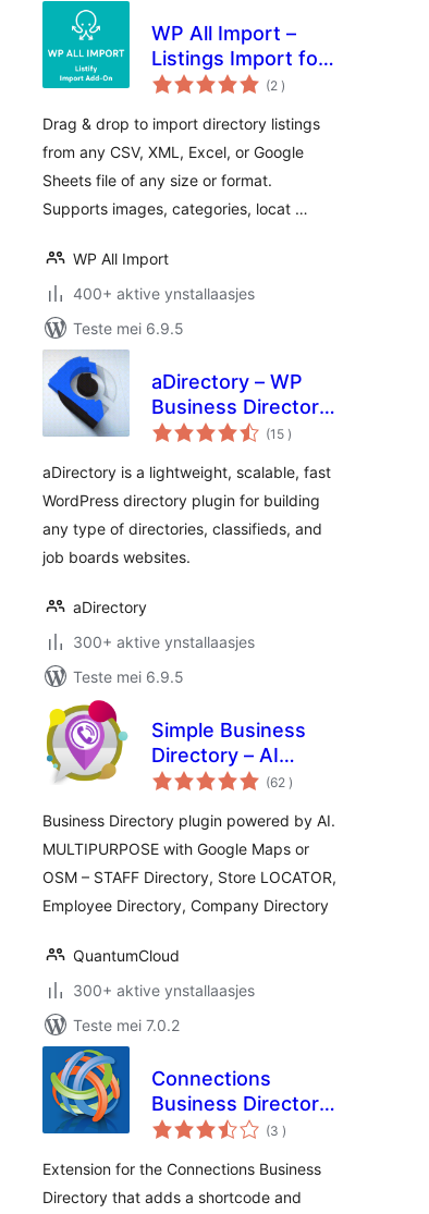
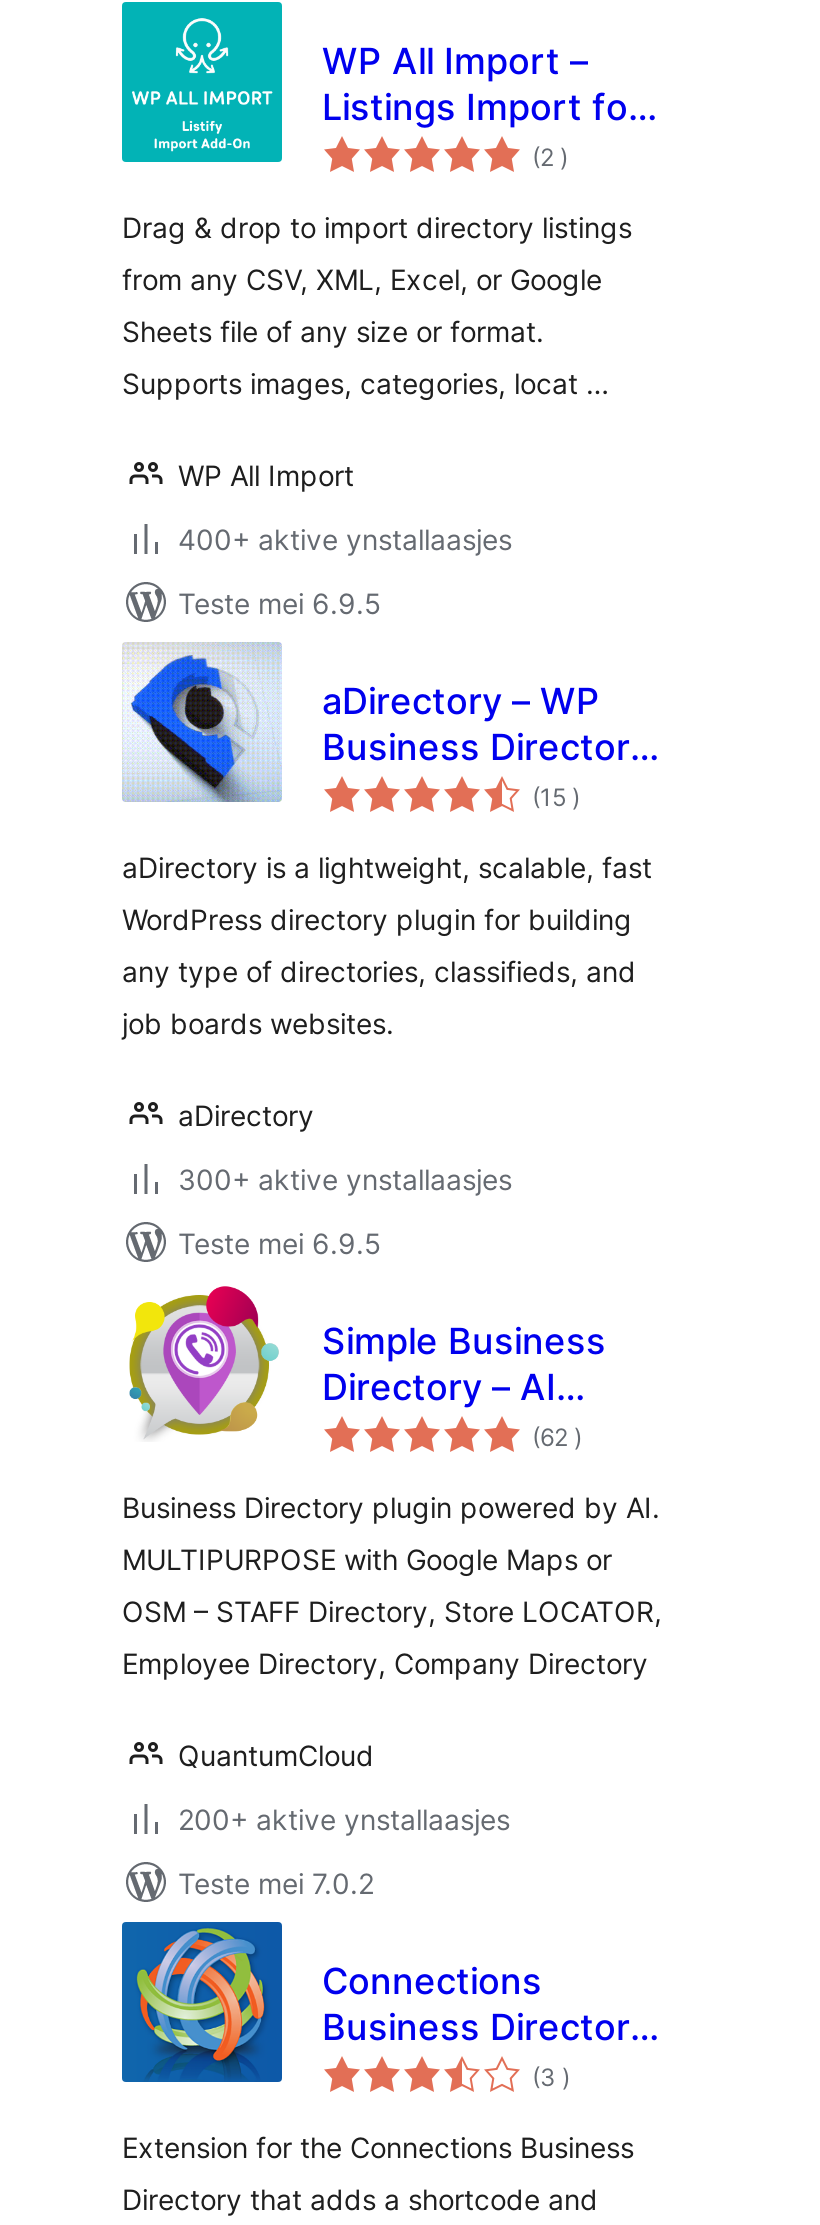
[73,981,255,1000] 300+ aktive ynstallaasjes -> [178,1802,510,1836] 200+ aktive ynstallaasjes

